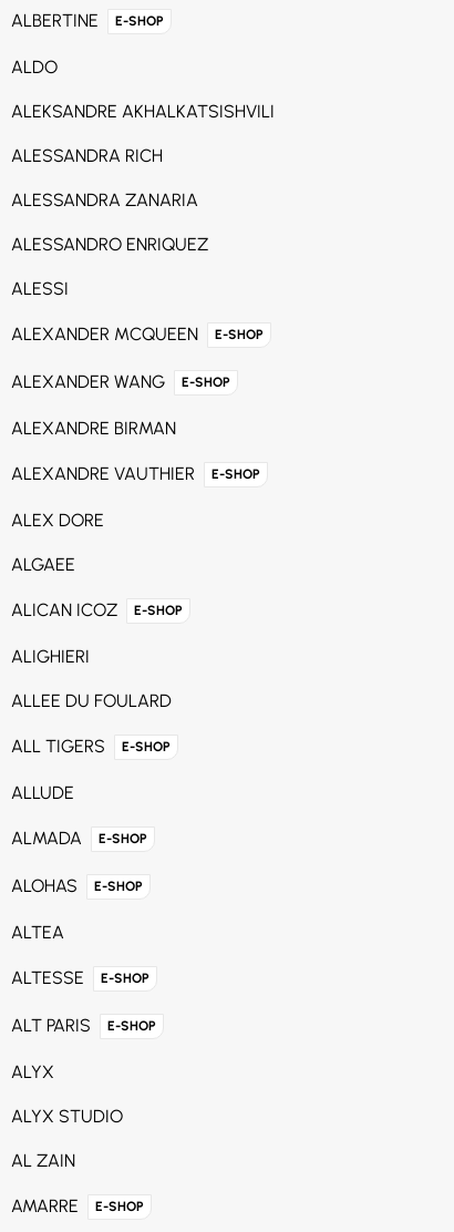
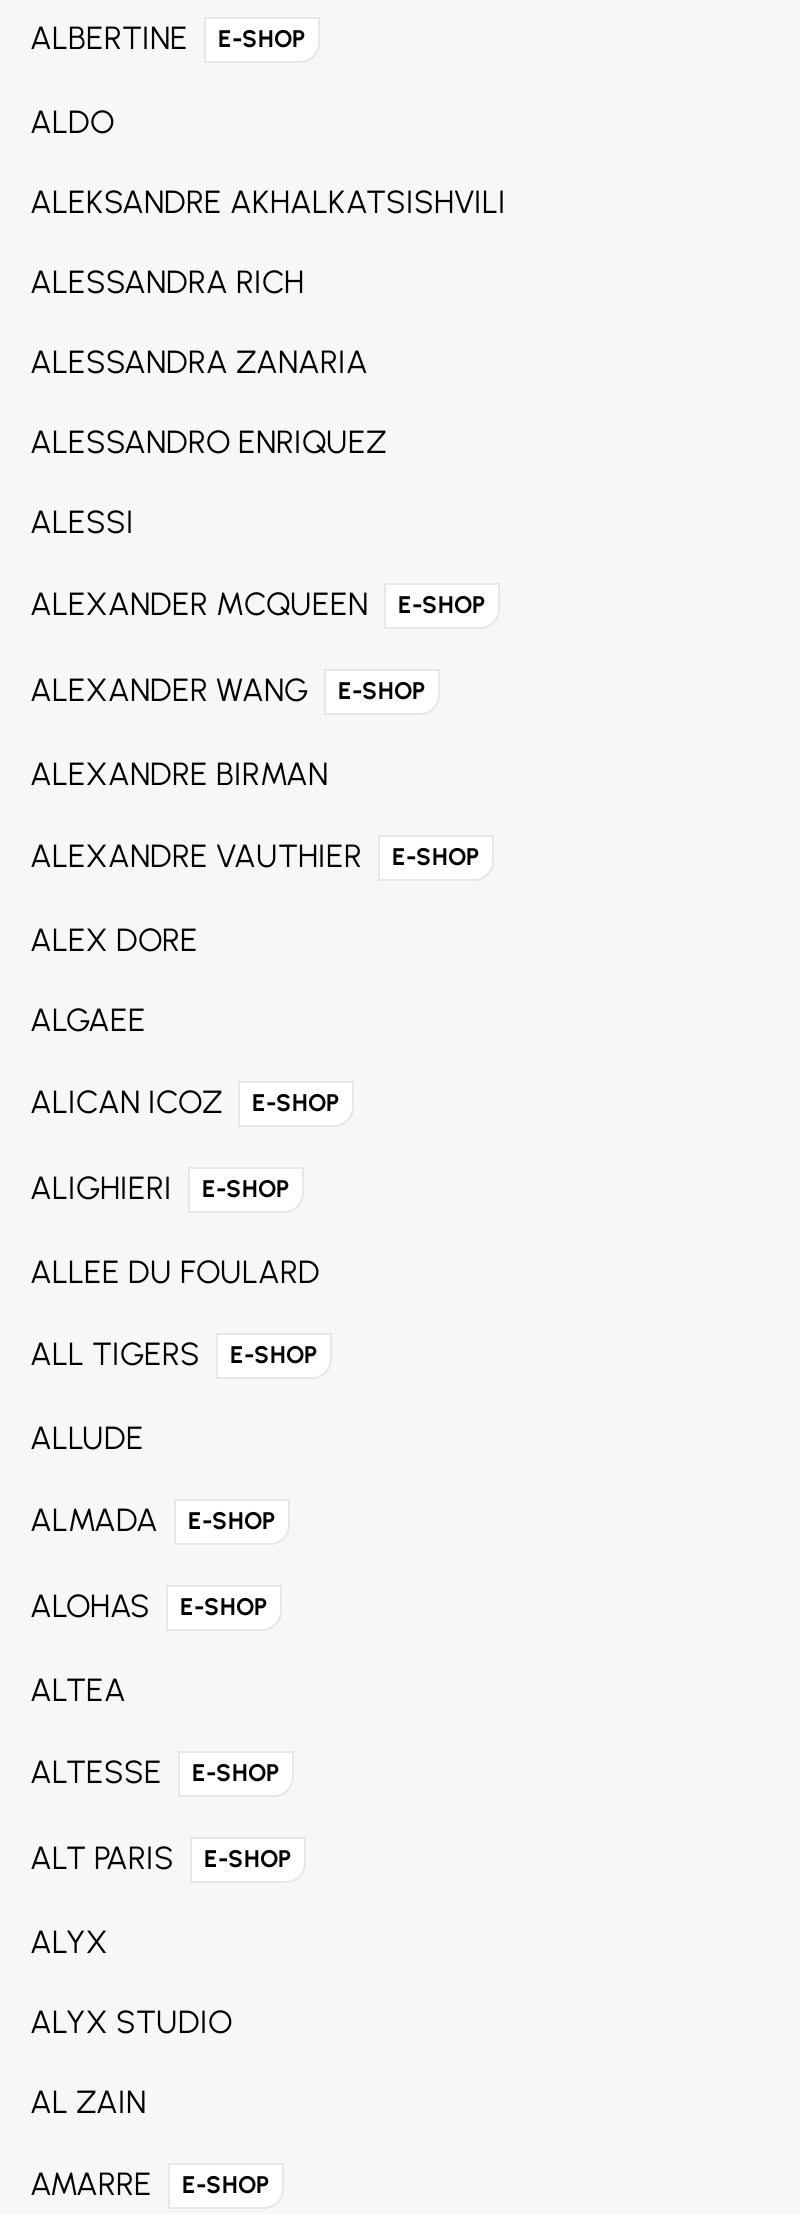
none -> [202,1175,290,1203] E-SHOP

